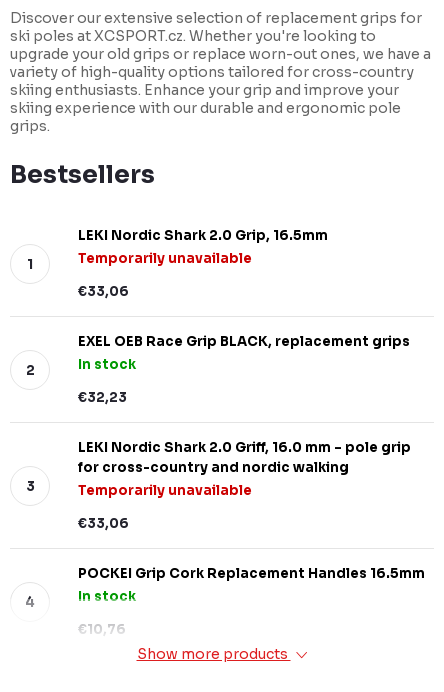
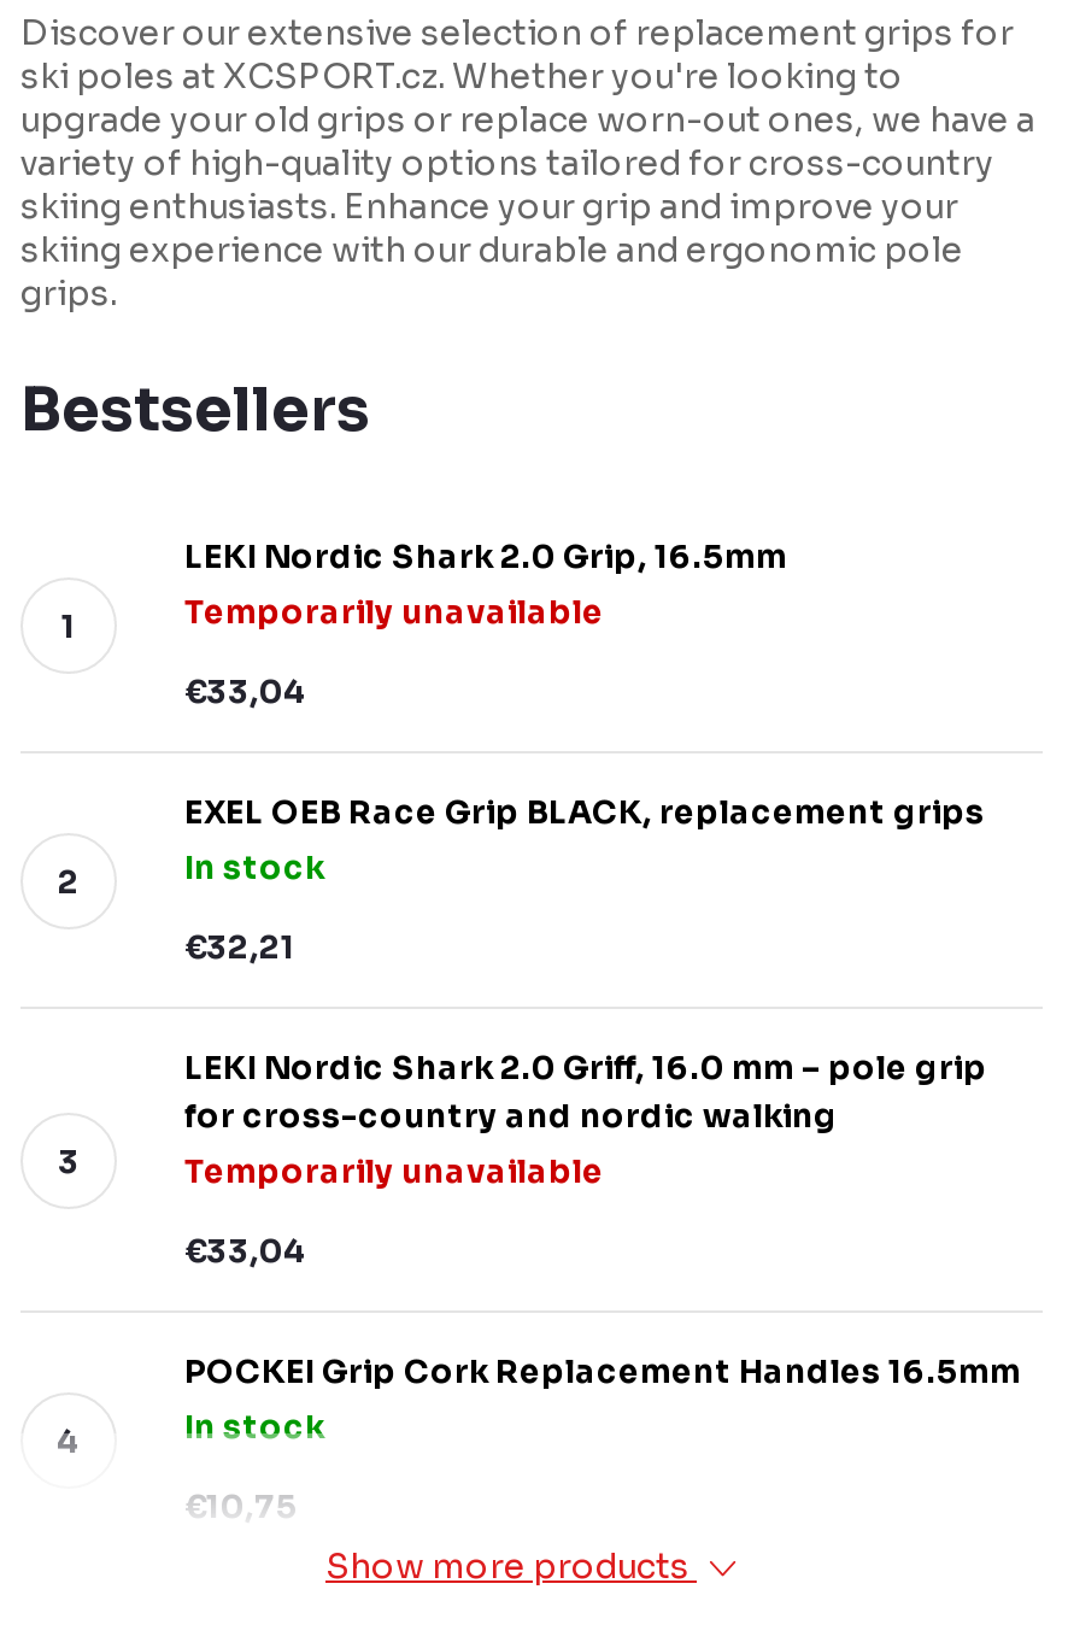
[78,283,129,300] €33,06 -> [184,671,307,712] €33,04
[78,389,127,406] €32,23 -> [184,927,295,968] €32,21
[78,515,129,532] €33,06 -> [184,1231,307,1272] €33,04
[78,621,126,638] €10,76 -> [184,1486,298,1527] €10,75

